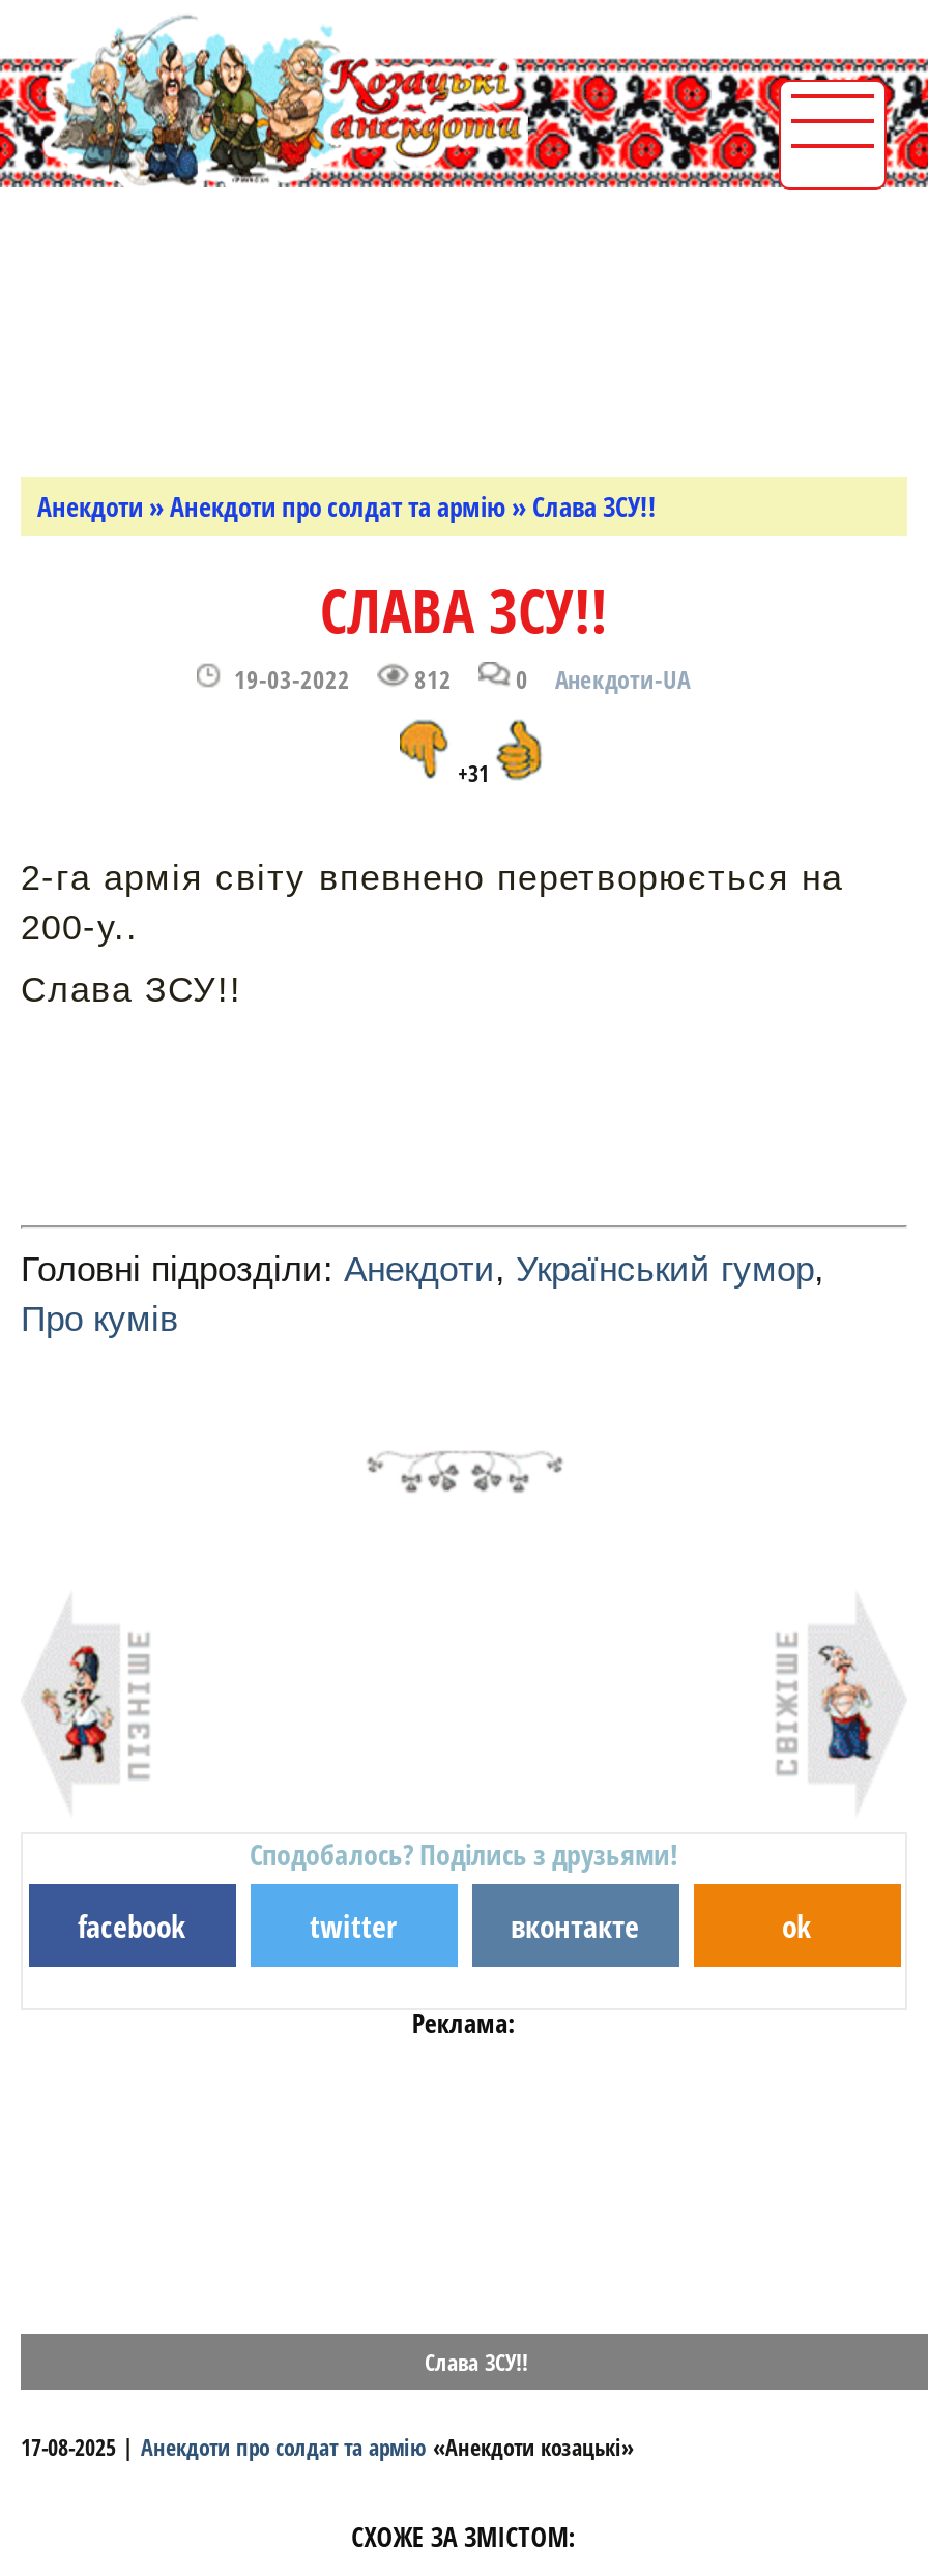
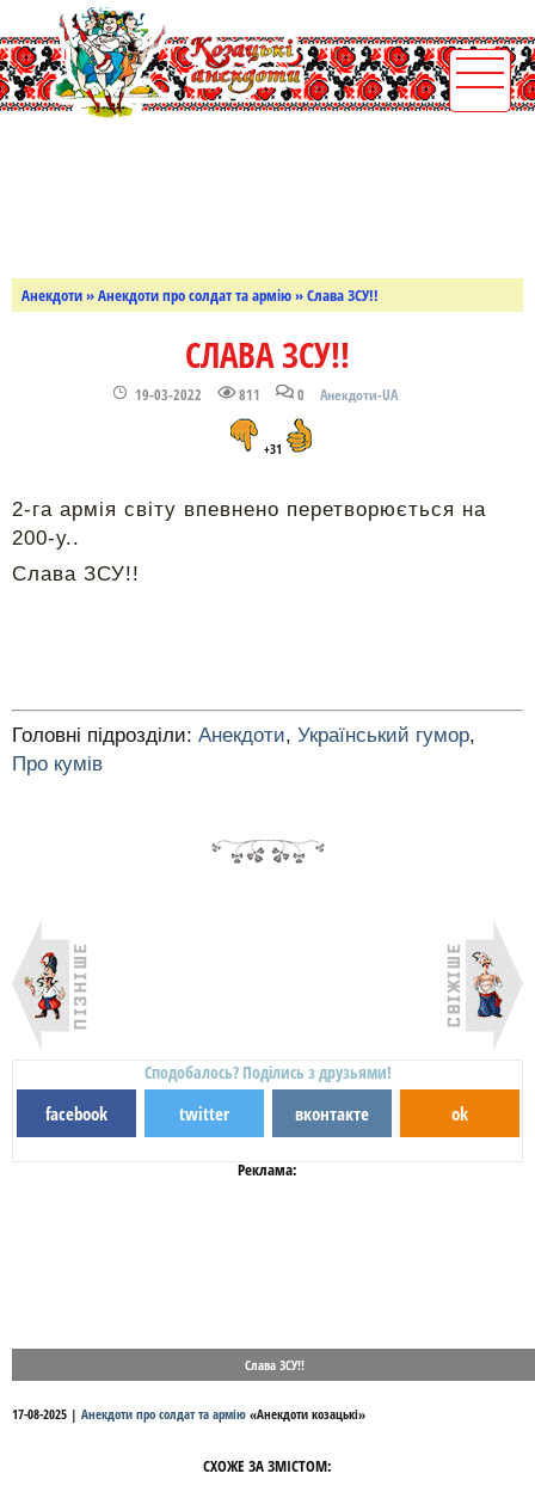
[41,9,350,200] [image] -> [24,6,202,119] [image]
[414,662,452,697] 812 -> [239,385,260,405] 811

